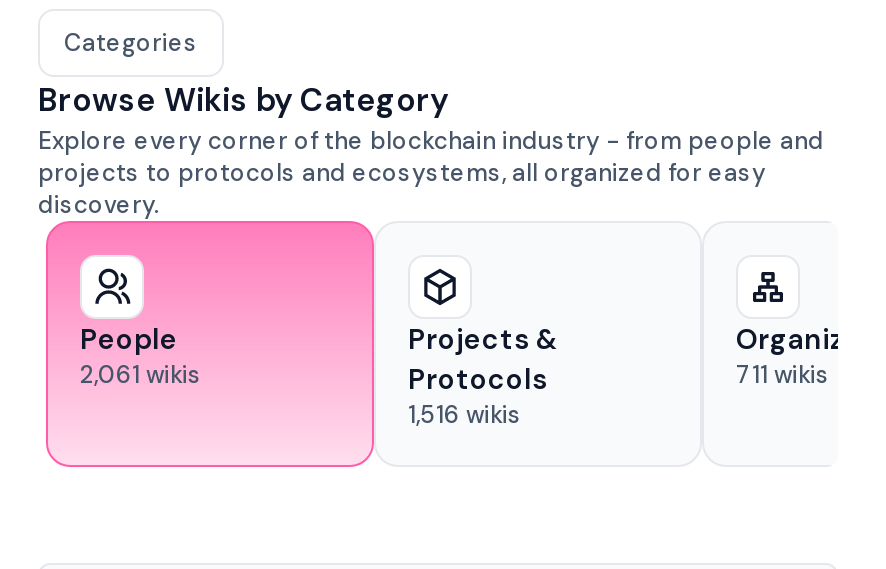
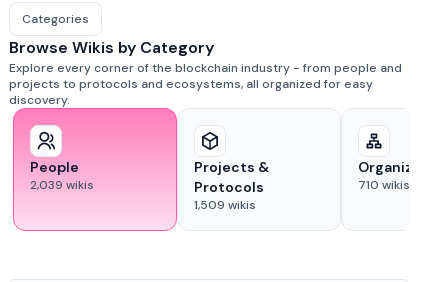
[80,359,202,391] 2,061 wikis -> [30,177,94,193] 2,039 wikis
[736,359,830,391] 711 wikis -> [358,177,410,193] 710 wikis
[408,399,522,431] 1,516 wikis -> [194,197,256,213] 1,509 wikis

